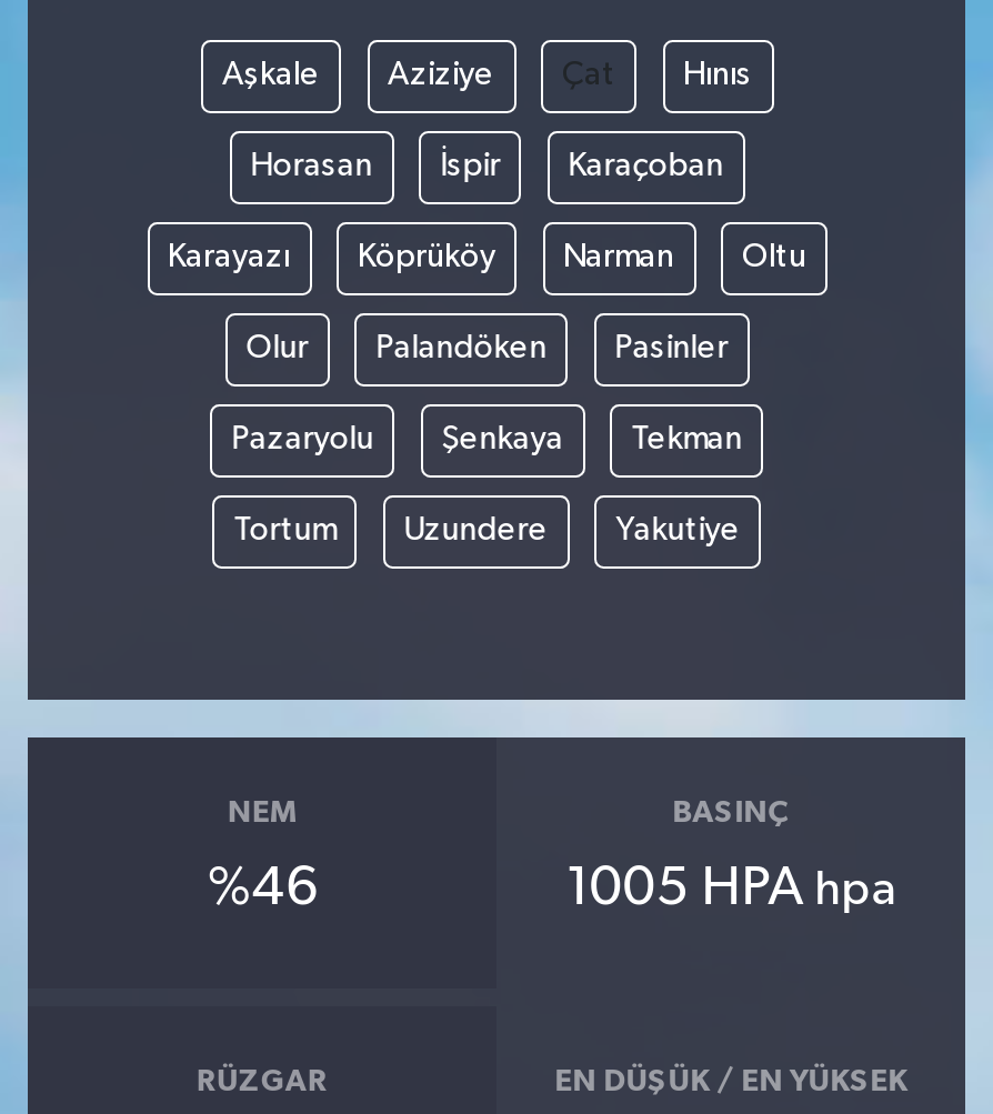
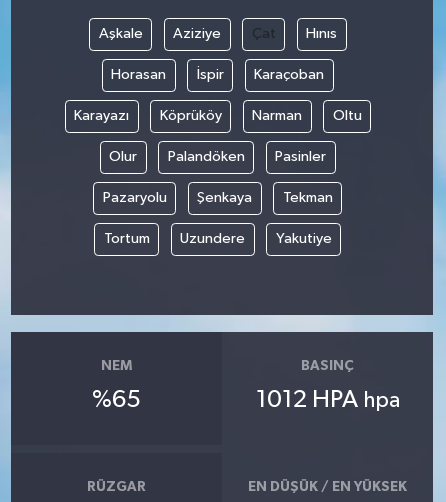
[207,862,316,915] %46 -> [92,388,141,412] %65
[566,862,897,915] 1005 HPA hpa -> [256,388,400,412] 1012 HPA hpa

